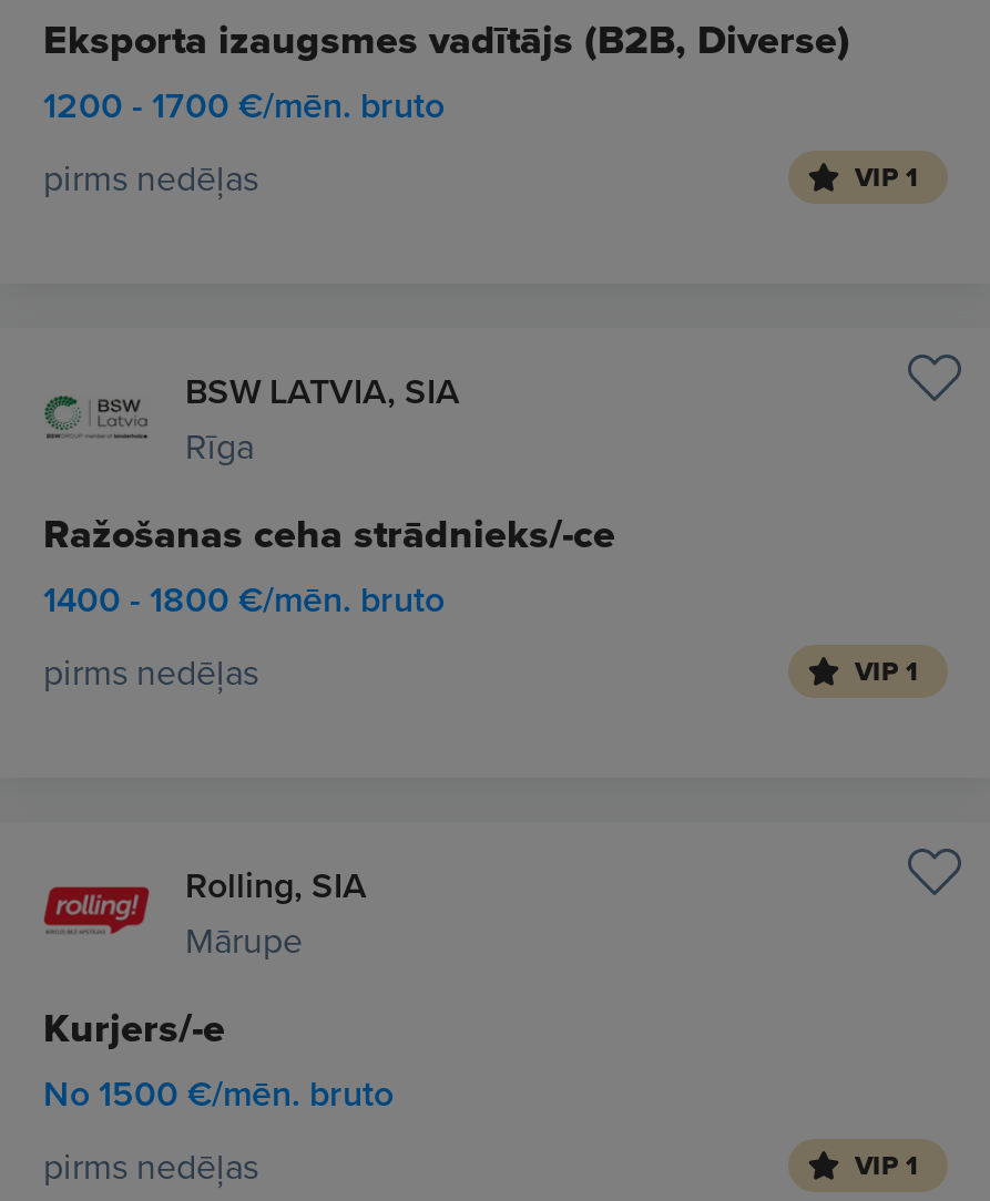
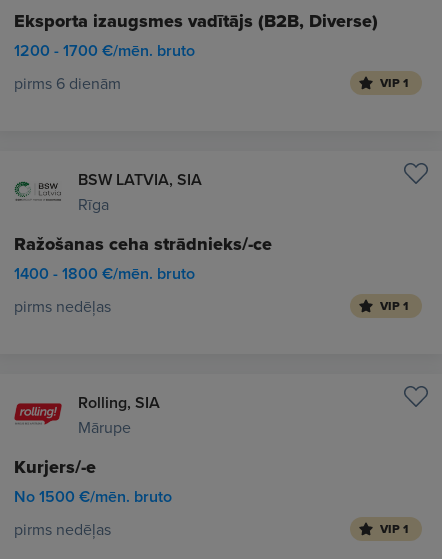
[43,153,258,202] pirms nedēļas -> [14,72,121,94] pirms 6 dienām

